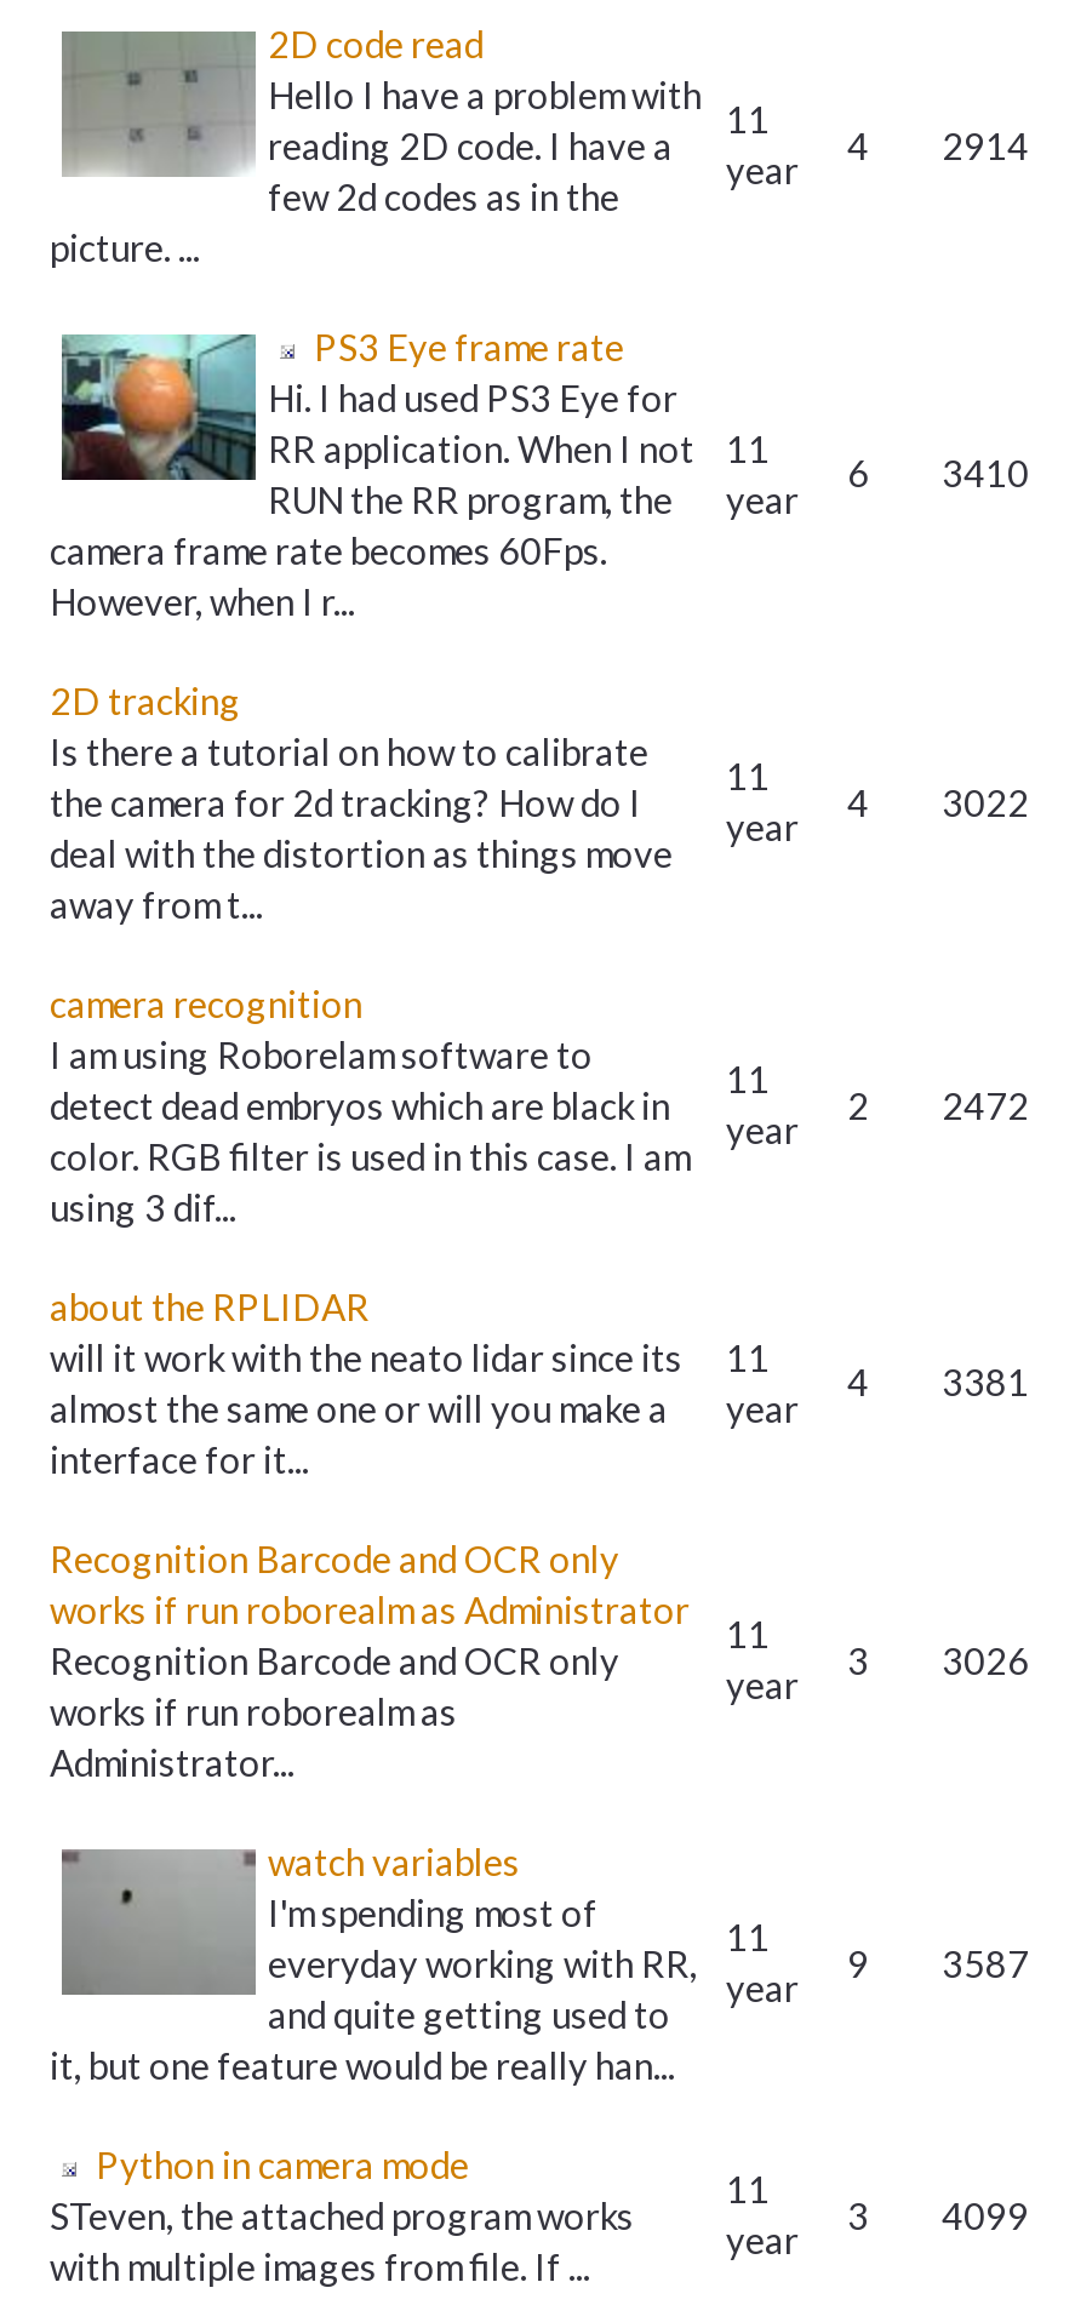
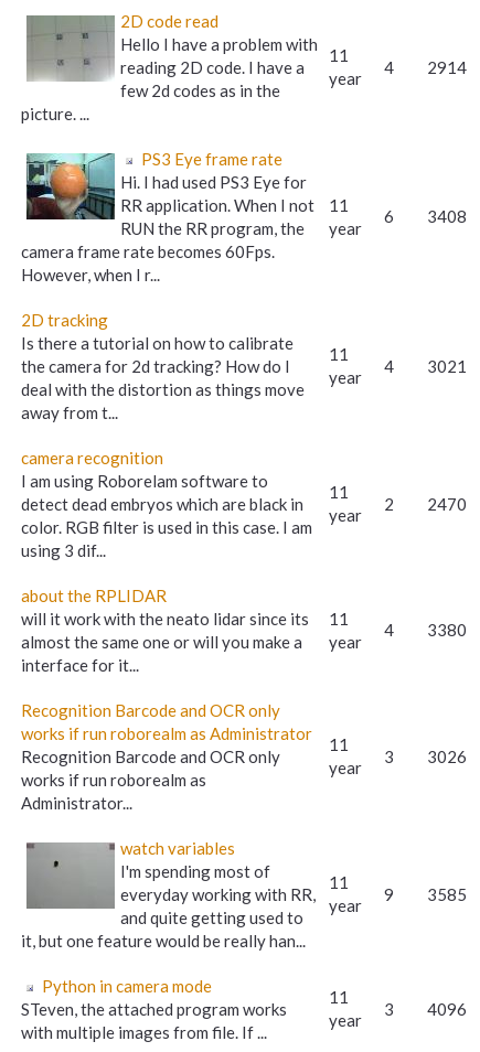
[847,451,1029,494] 6 3410 -> [384,206,467,226] 6 3408
[847,780,1029,824] 4 3022 -> [384,356,467,376] 4 3021
[847,1083,1029,1127] 2 2472 -> [384,494,467,514] 2 2470
[847,1360,1029,1403] 4 3381 -> [384,620,467,640] 4 3380
[847,1941,1029,1985] 9 3587 -> [384,884,467,904] 9 3585
[847,2194,1029,2237] 3 4099 -> [384,999,467,1019] 3 4096

